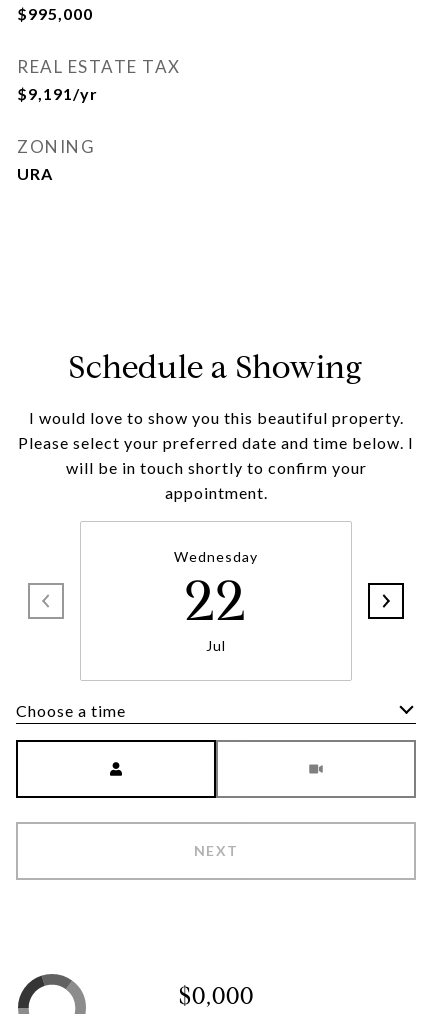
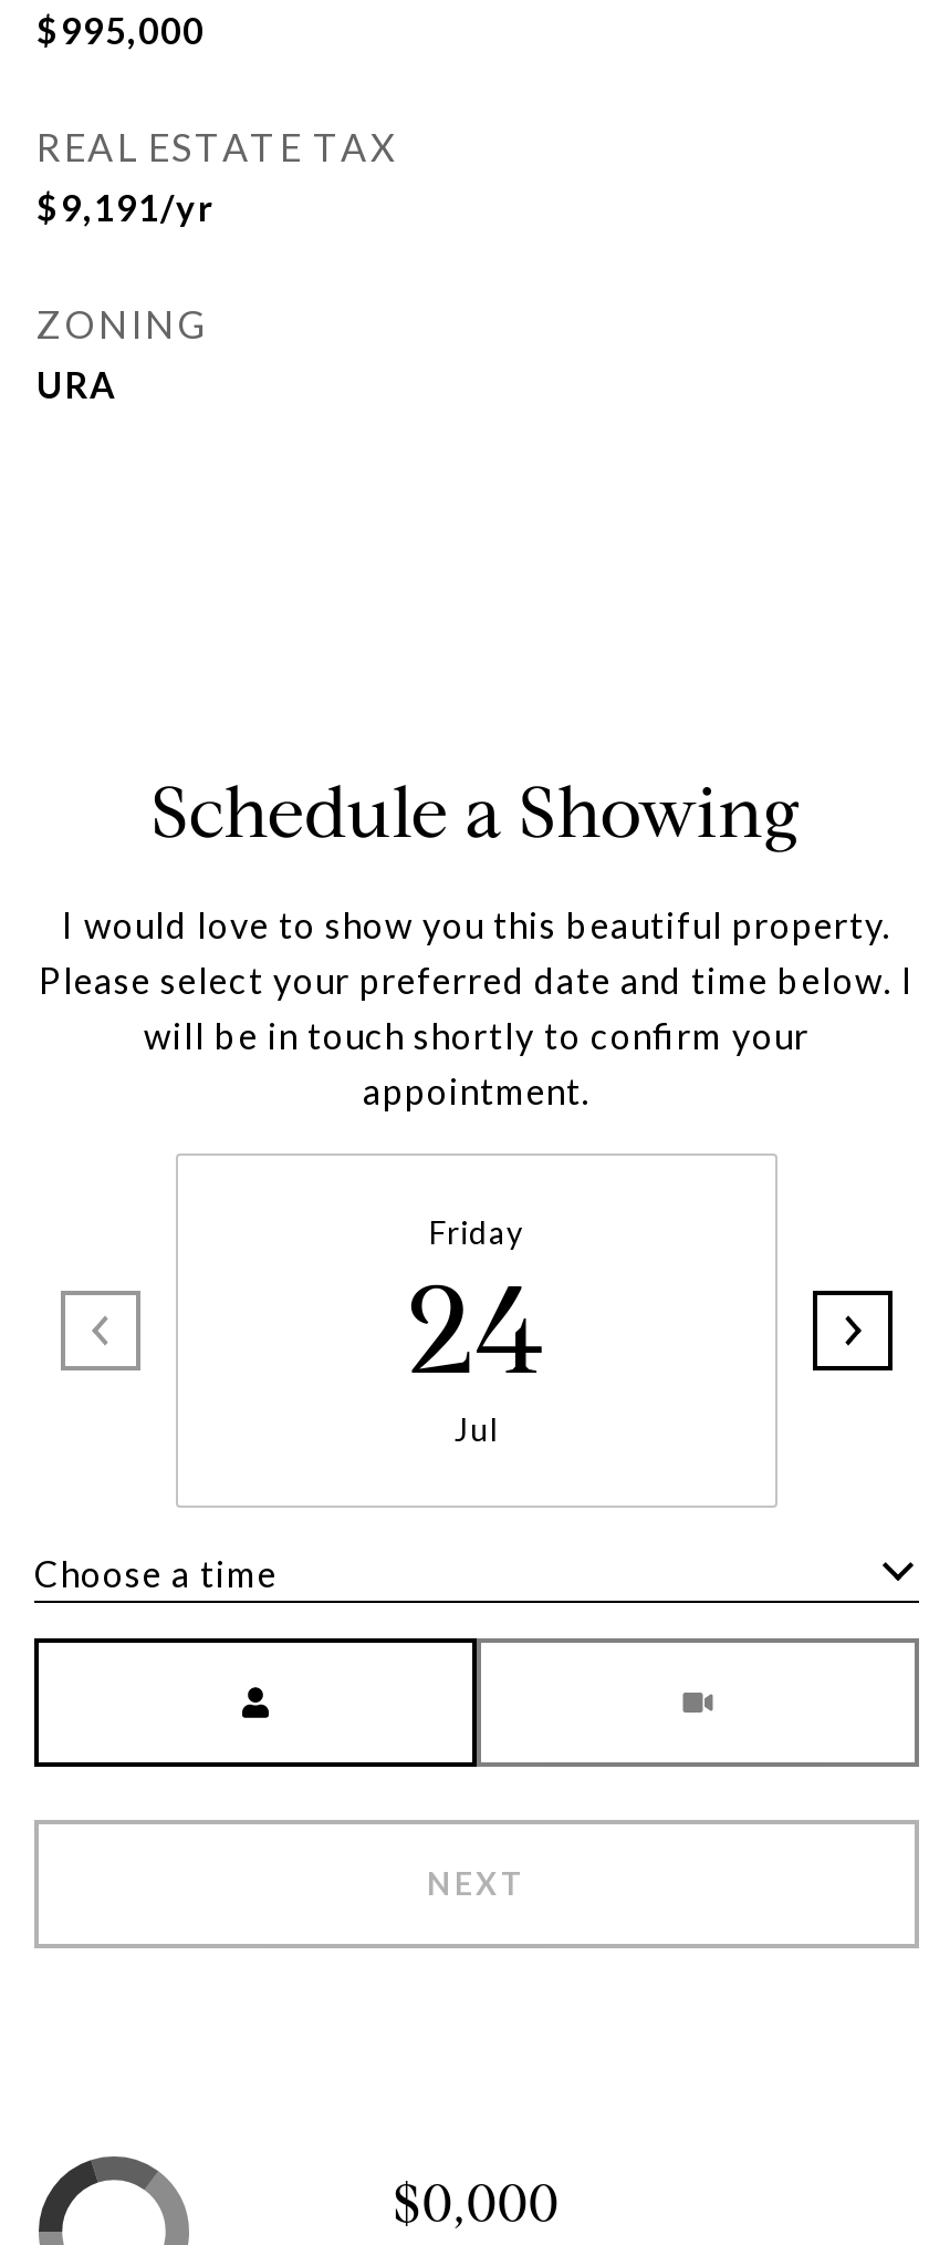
[174,548,258,635] Wednesday | 22 -> [408,1213,545,1406] Friday | 24

